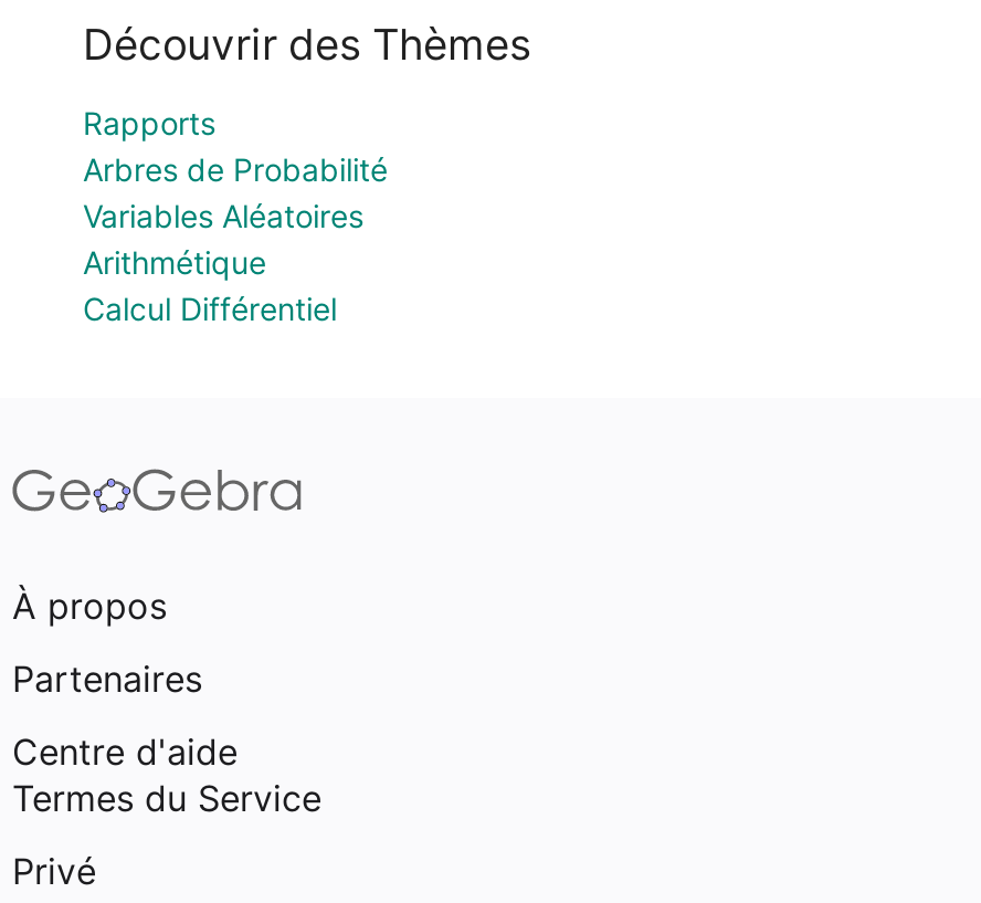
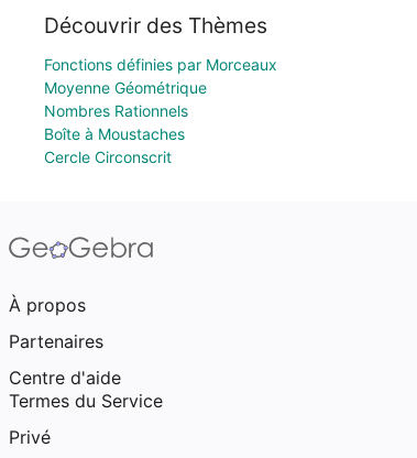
[83,104,388,327] Rapports | Arbres de Probabilité | Variables Aléatoires | Arithmétique | Calcul Différentiel -> [44,55,277,166] Fonctions définies par Morceaux | Moyenne Géométrique | Nombres Rationnels | Boîte à Moustaches | Cercle Circonscrit

